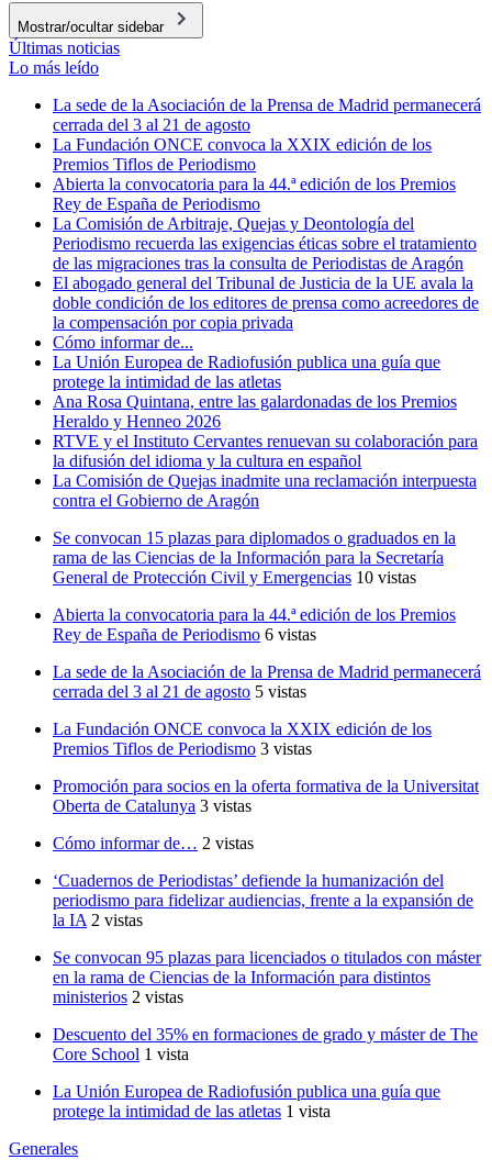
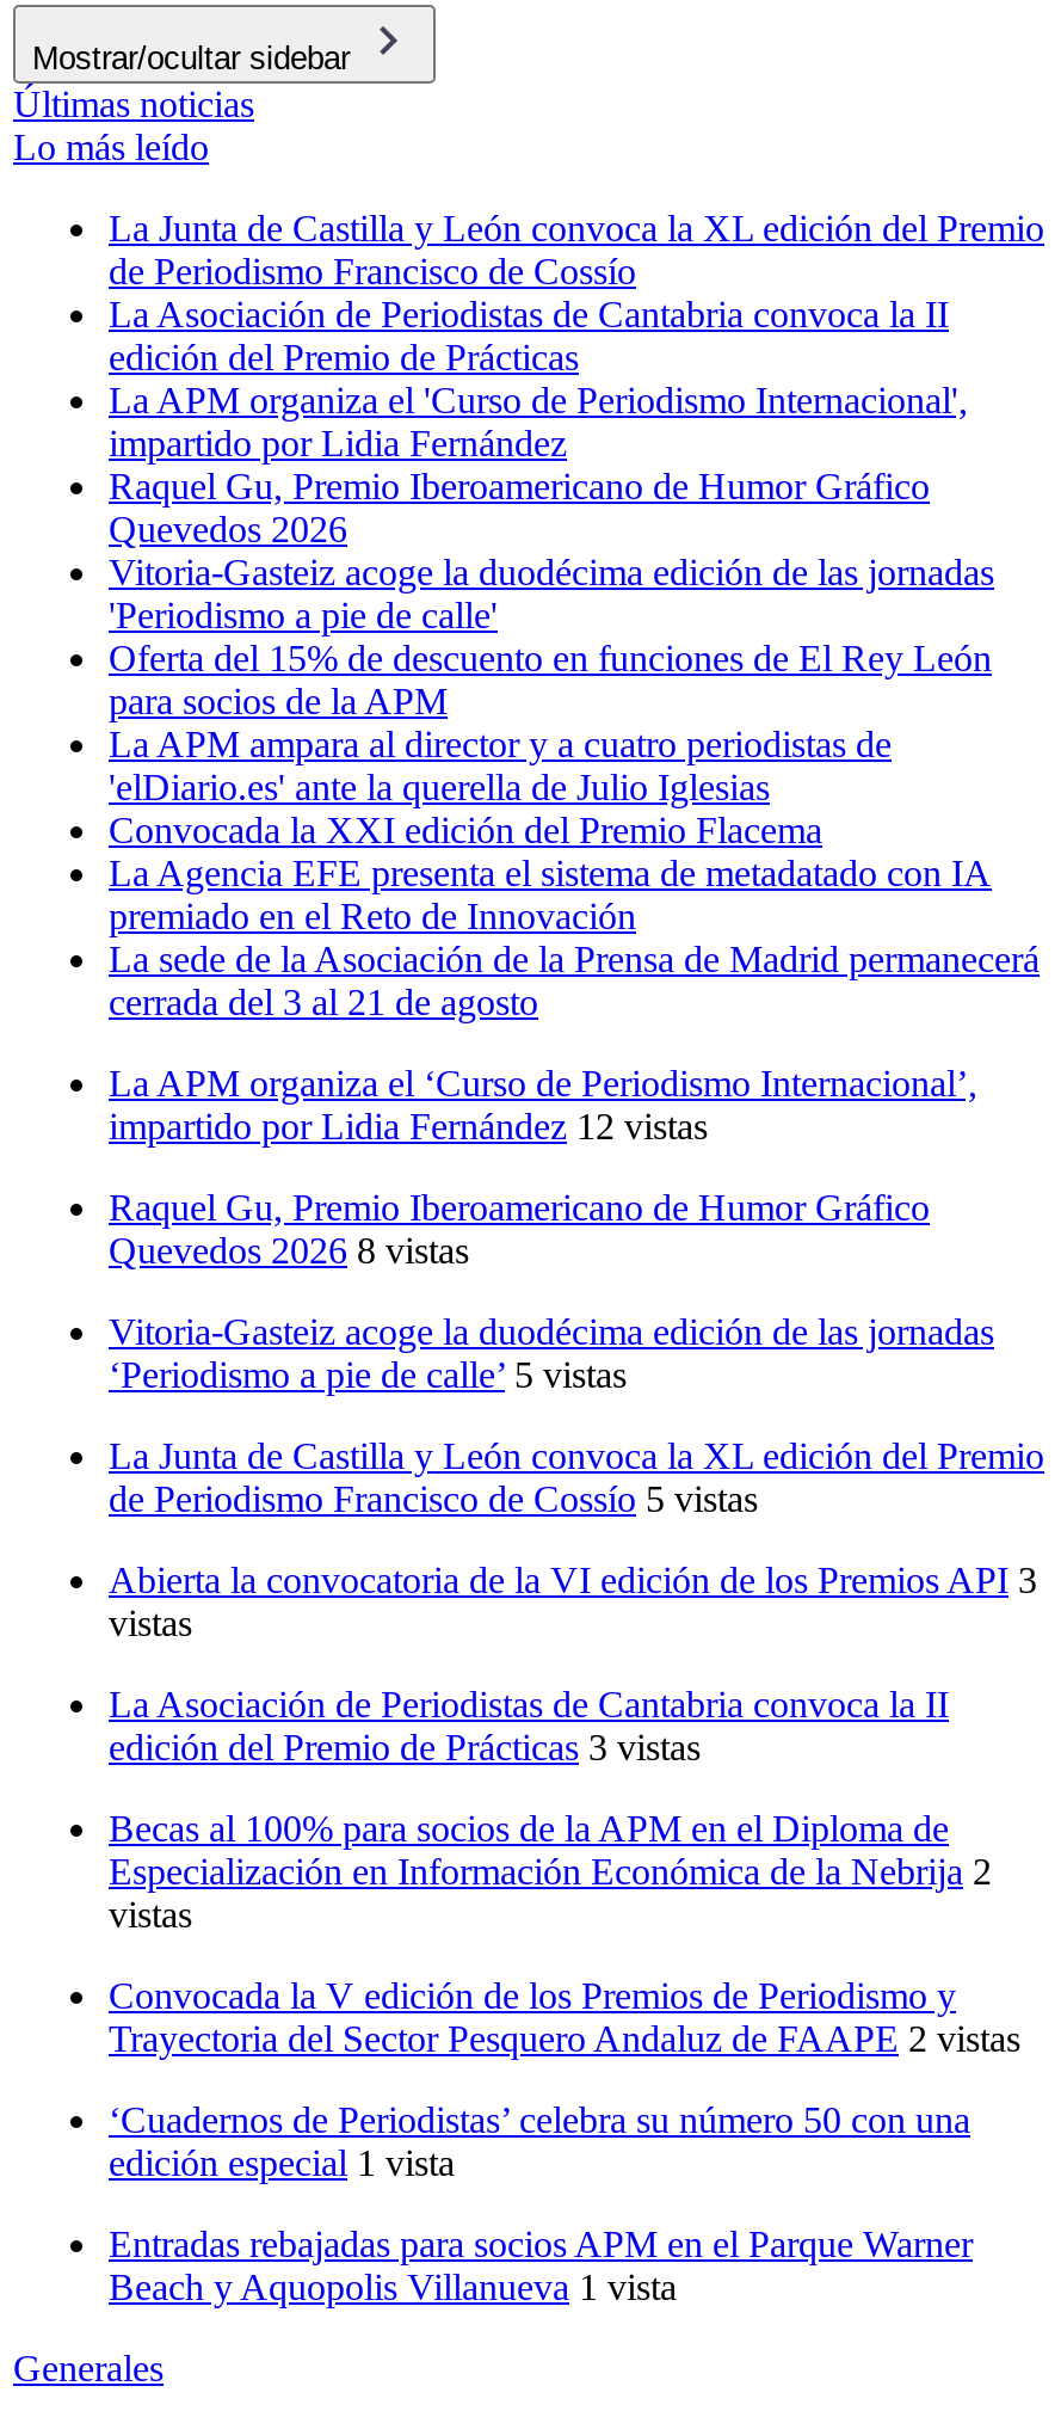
none -> [109,208,1044,936] La Junta de Castilla y León convoca la XL edición del Premio | de Periodismo Francisco de Cossío | La Asociación de Periodistas de Cantabria convoca la II | edición del Premio de Prácticas | La APM organiza el 'Curso de Periodismo Internacional', | impartido por Lidia Fernández | Raquel Gu, Premio Iberoamericano de Humor Gráfico | Quevedos 2026 | Vitoria-Gasteiz acoge la duodécima edición de las jornadas | 'Periodismo a pie de calle' | Oferta del 15% de descuento en funciones de El Rey León | para socios de la APM | La APM ampara al director y a cuatro periodistas de | 'elDiario.es' ante la querella de Julio Iglesias | Convocada la XXI edición del Premio Flacema | La Agencia EFE presenta el sistema de metadatado con IA | premiado en el Reto de Innovación
moved [53,96,481,134] -> [109,939,1040,1022]: La sede de la Asociación de la Prensa de Madrid permanecerá | cerrada del 3 al 21 de agosto
[53,135,481,1120] La Fundación ONCE convoca la XXIX edición de los | Premios Tiflos de Periodismo | Abierta la convocatoria para la 44.ª edición de los Premios | Rey de España de Periodismo | La Comisión de Arbitraje, Quejas y Deontología del | Periodismo recuerda las exigencias éticas sobre el tratamiento | de las migraciones tras la consulta de Periodistas de Aragón | El abogado general del Tribunal de Justicia de la UE avala la | doble condición de los editores de prensa como acreedores de | la compensación por copia privada | Cómo informar de... | La Unión Europea de Radiofusión publica una guía que | protege la intimidad de las atletas | Ana Rosa Quintana, entre las galardonadas de los Premios | Heraldo y Henneo 2026 | RTVE y el Instituto Cervantes renuevan su colaboración para | la difusión del idioma y la cultura en español | La Comisión de Quejas inadmite una reclamación interpuesta | contra el Gobierno de Aragón | Se convocan 15 plazas para diplomados o graduados en la | rama de las Ciencias de la Información para la Secretaría | General de Protección Civil y Emergencias 10 vistas | Abierta la convocatoria para la 44.ª edición de los Premios | Rey de España de Periodismo 6 vistas | La sede de la Asociación de la Prensa de Madrid permanecerá | cerrada del 3 al 21 de agosto 5 vistas | La Fundación ONCE convoca la XXIX edición de los | Premios Tiflos de Periodismo 3 vistas | Promoción para socios en la oferta formativa de la Universitat | Oberta de Catalunya 3 vistas | Cómo informar de… 2 vistas | ‘Cuadernos de Periodistas’ defiende la humanización del | periodismo para fidelizar audiencias, frente a la expansión de | la IA 2 vistas | Se convocan 95 plazas para licenciados o titulados con máster | en la rama de Ciencias de la Información para distintos | ministerios 2 vistas | Descuento del 35% en formaciones de grado y máster de The | Core School 1 vista | La Unión Europea de Radiofusión publica una guía que | protege la intimidad de las atletas 1 vista -> [109,1063,1044,2307] La APM organiza el ‘Curso de Periodismo Internacional’, | impartido por Lidia Fernández 12 vistas | Raquel Gu, Premio Iberoamericano de Humor Gráfico | Quevedos 2026 8 vistas | Vitoria-Gasteiz acoge la duodécima edición de las jornadas | ‘Periodismo a pie de calle’ 5 vistas | La Junta de Castilla y León convoca la XL edición del Premio | de Periodismo Francisco de Cossío 5 vistas | Abierta la convocatoria de la VI edición de los Premios API 3 | vistas | La Asociación de Periodistas de Cantabria convoca la II | edición del Premio de Prácticas 3 vistas | Becas al 100% para socios de la APM en el Diploma de | Especialización en Información Económica de la Nebrija 2 | vistas | Convocada la V edición de los Premios de Periodismo y | Trayectoria del Sector Pesquero Andaluz de FAAPE 2 vistas | ‘Cuadernos de Periodistas’ celebra su número 50 con una | edición especial 1 vista | Entradas rebajadas para socios APM en el Parque Warner | Beach y Aquopolis Villanueva 1 vista

